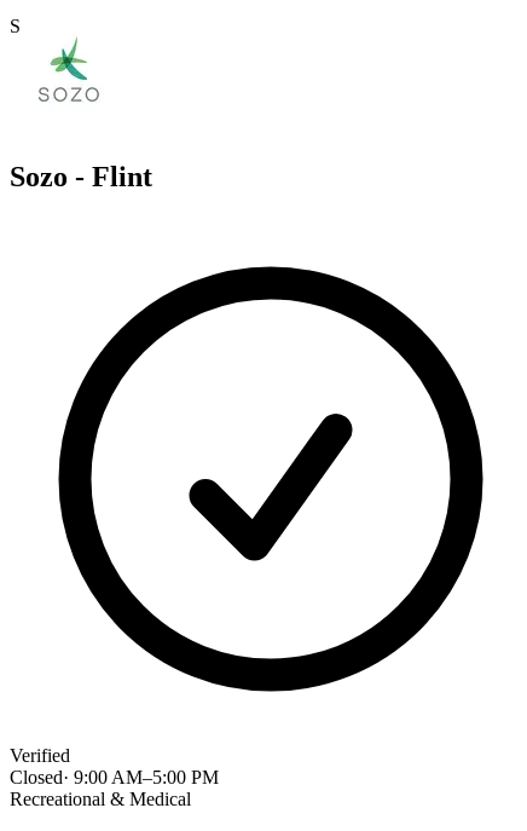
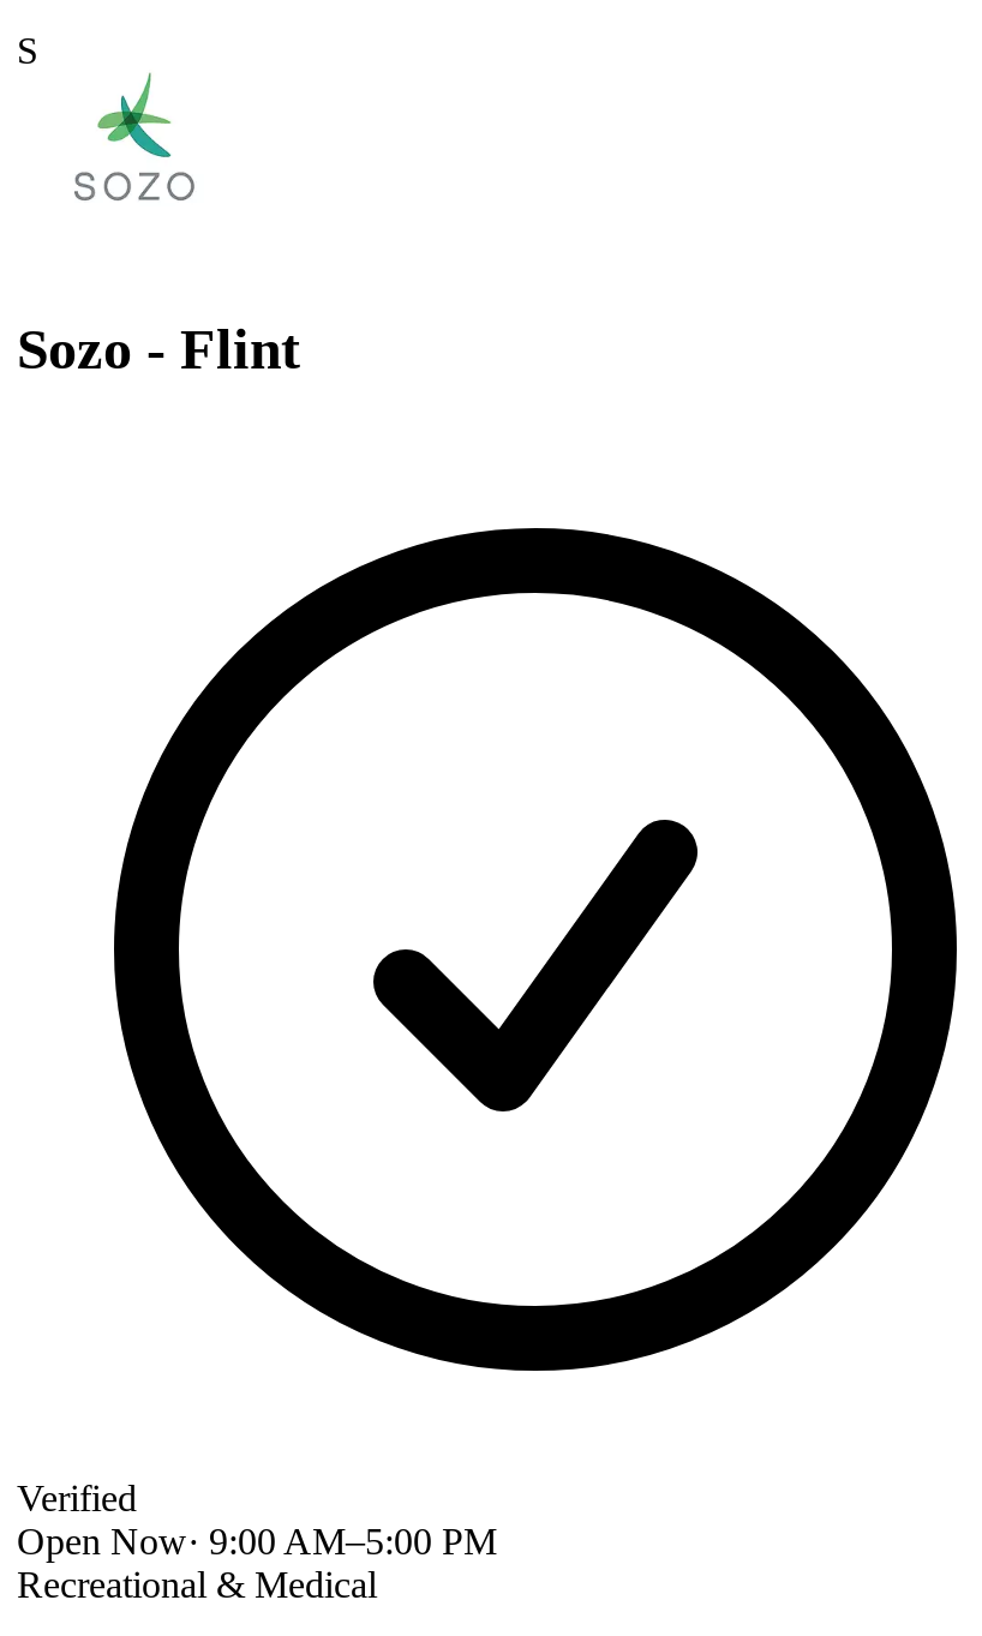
[10,767,219,787] Closed · 9:00 AM–5:00 PM -> [17,1520,497,1561] Open Now · 9:00 AM–5:00 PM

